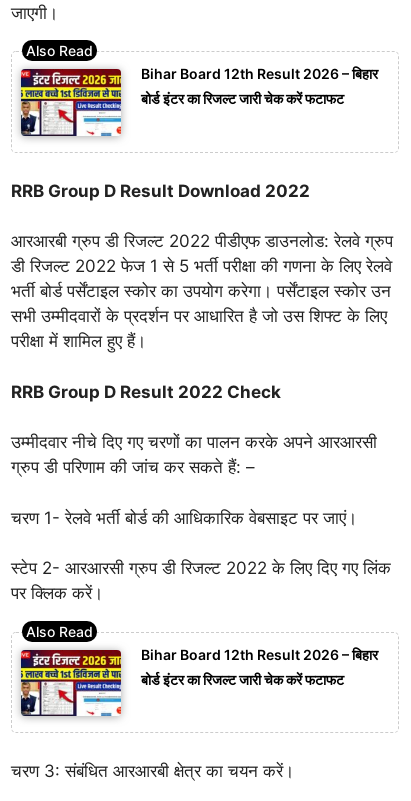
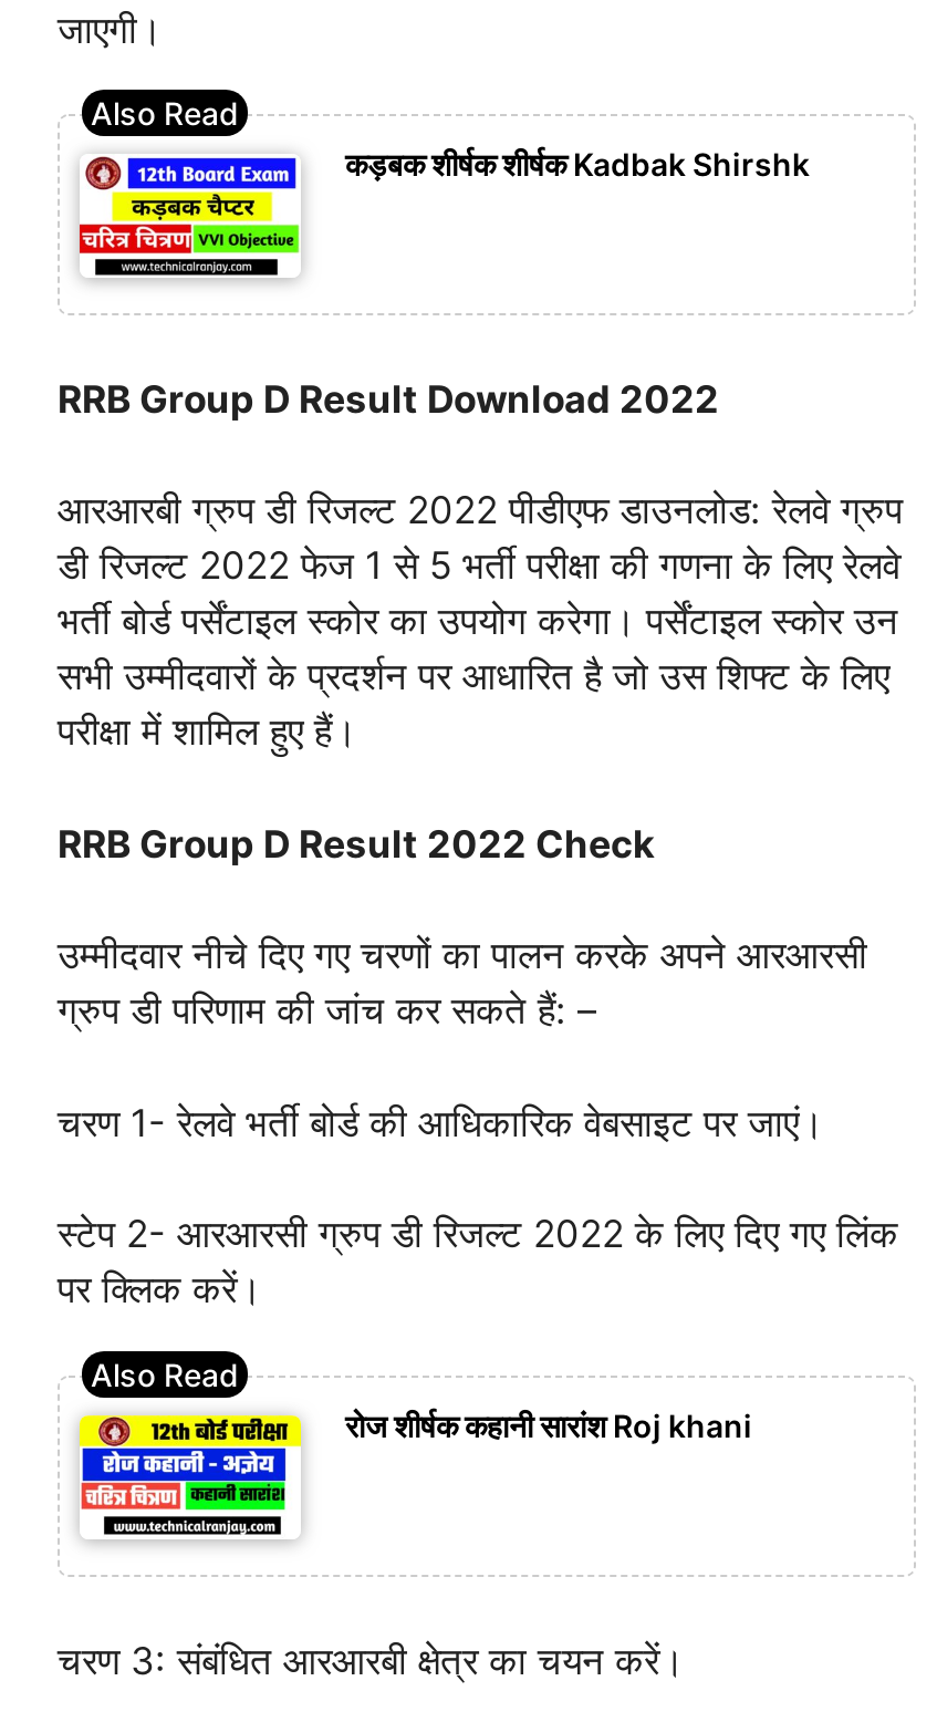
[20,61,378,137] [image] | Bihar Board 12th Result 2026 – बिहार | बोर्ड इंटर का रिजल्ट जारी चेक करें फटाफट -> [77,145,810,279] [image] | कड़बक शीर्षक शीर्षक Kadbak Shirshk
[20,646,378,717] [image] | Bihar Board 12th Result 2026 – बिहार | बोर्ड इंटर का रिजल्ट जारी चेक करें फटाफट -> [77,1406,752,1538] [image] | रोज शीर्षक कहानी सारांश Roj khani

